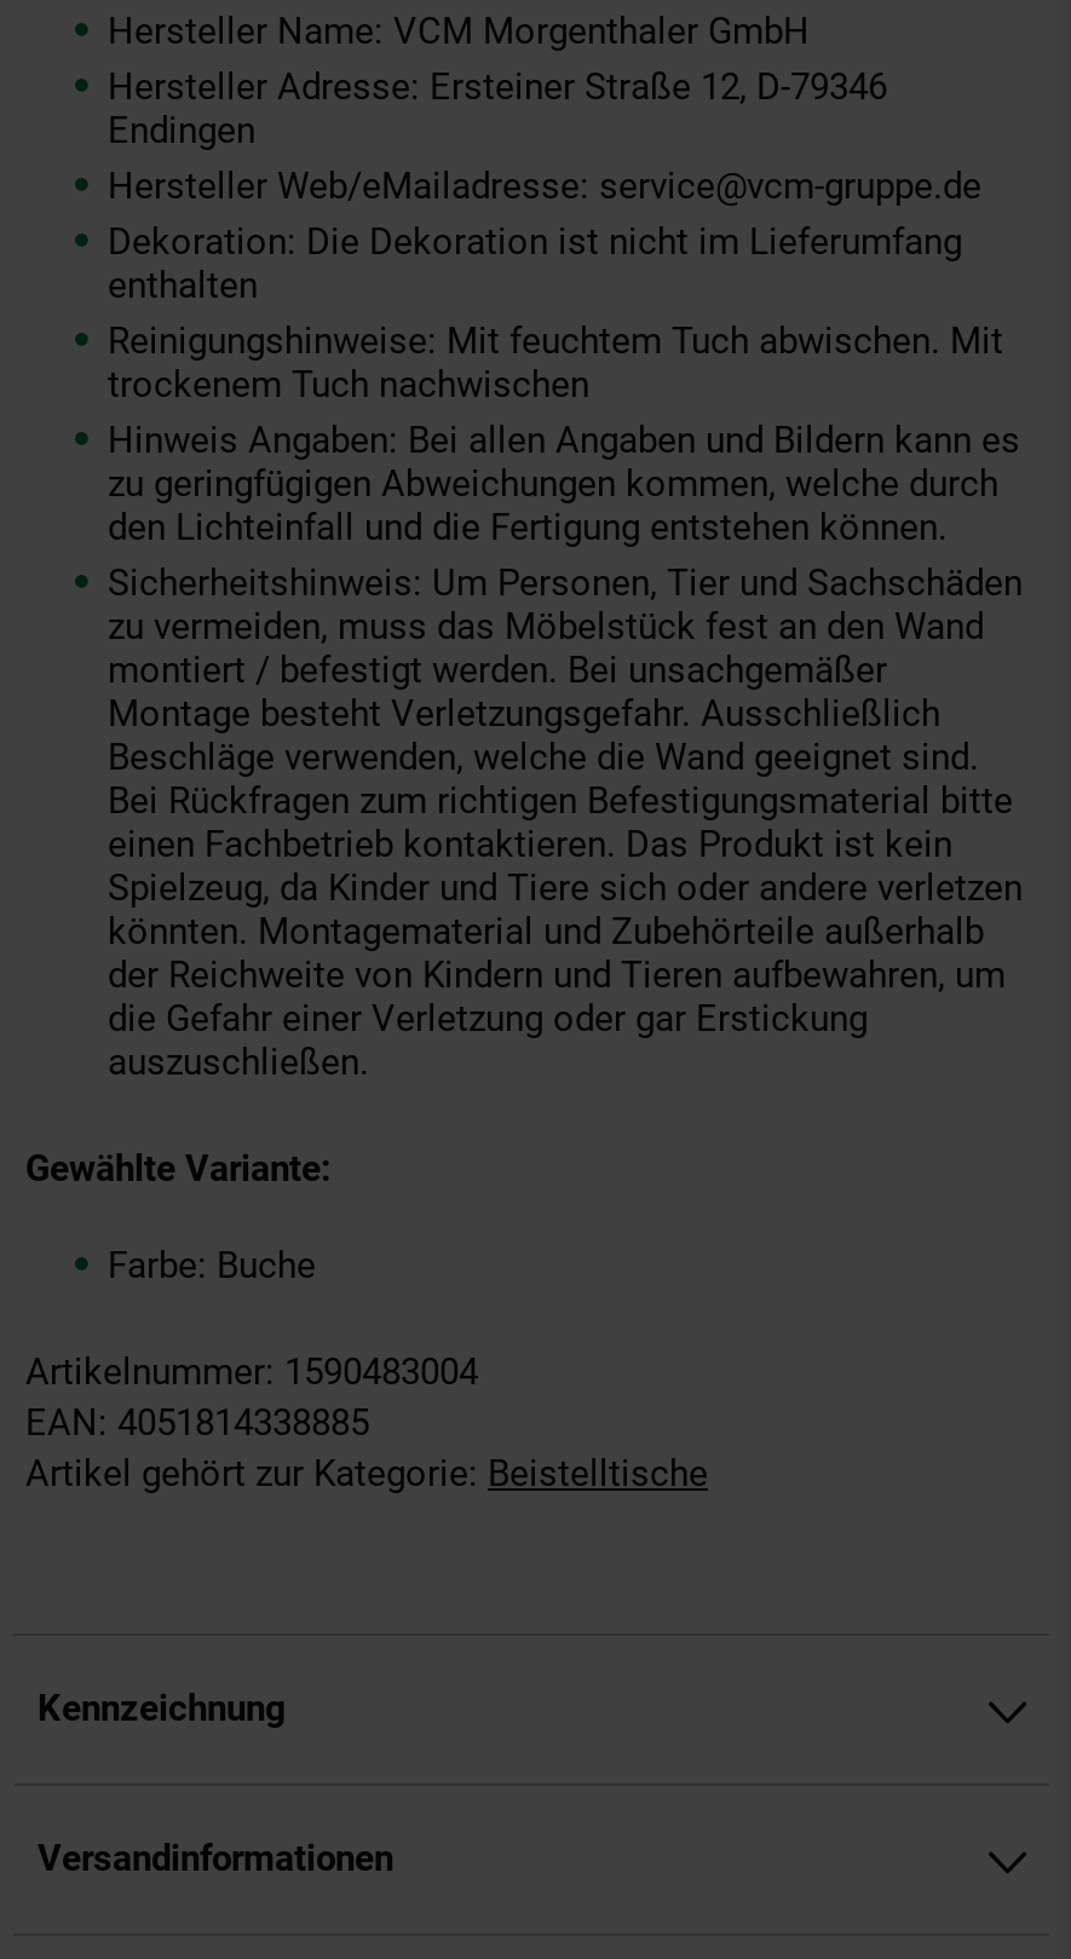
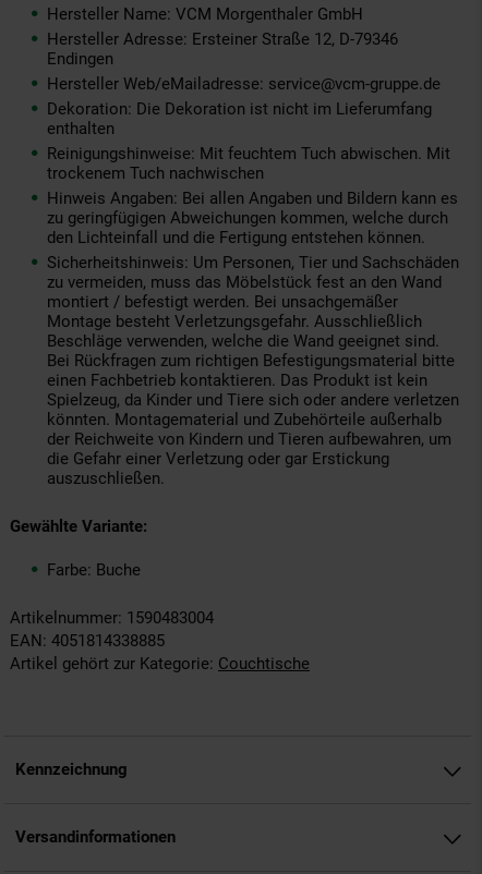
[25,1452,708,1496] Artikel gehört zur Kategorie: Beistelltische -> [10,654,310,673] Artikel gehört zur Kategorie: Couchtische

